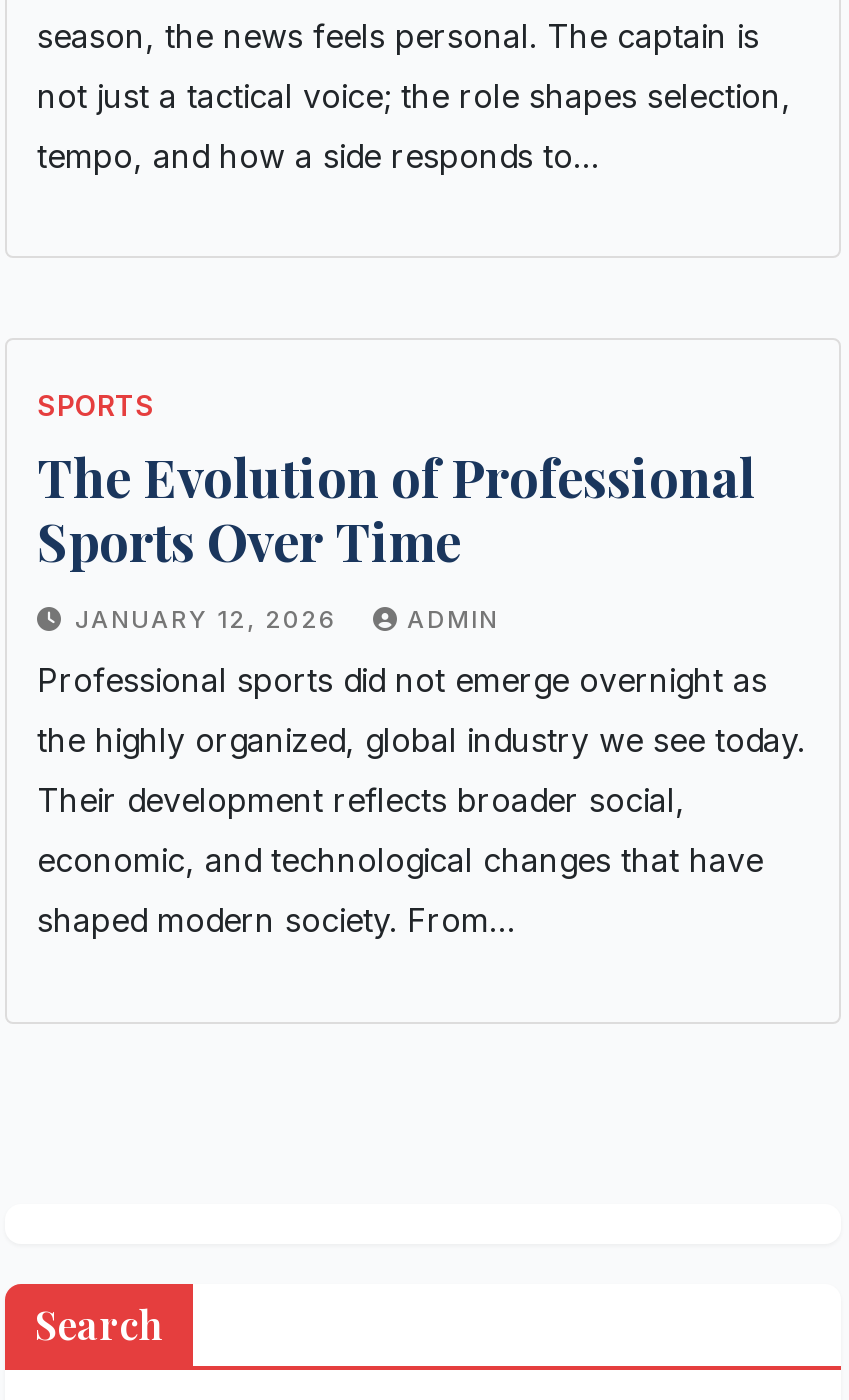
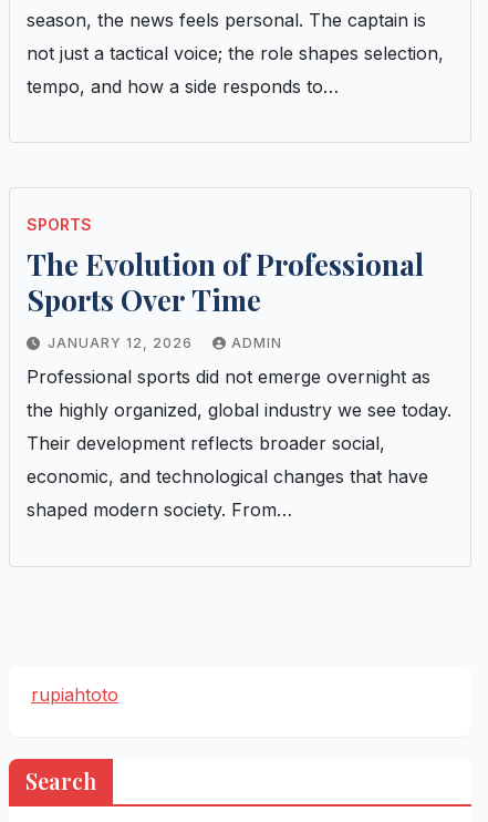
none -> [31,683,118,705] rupiahtoto

